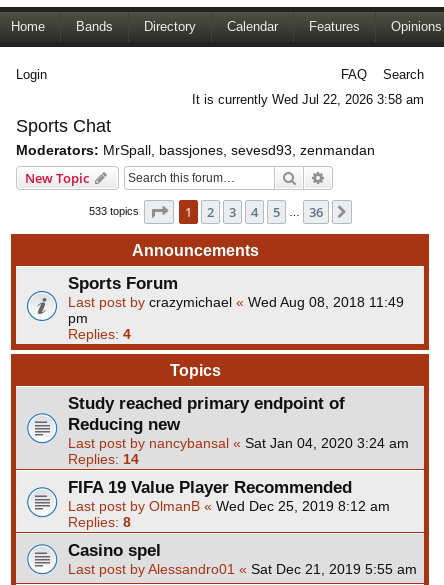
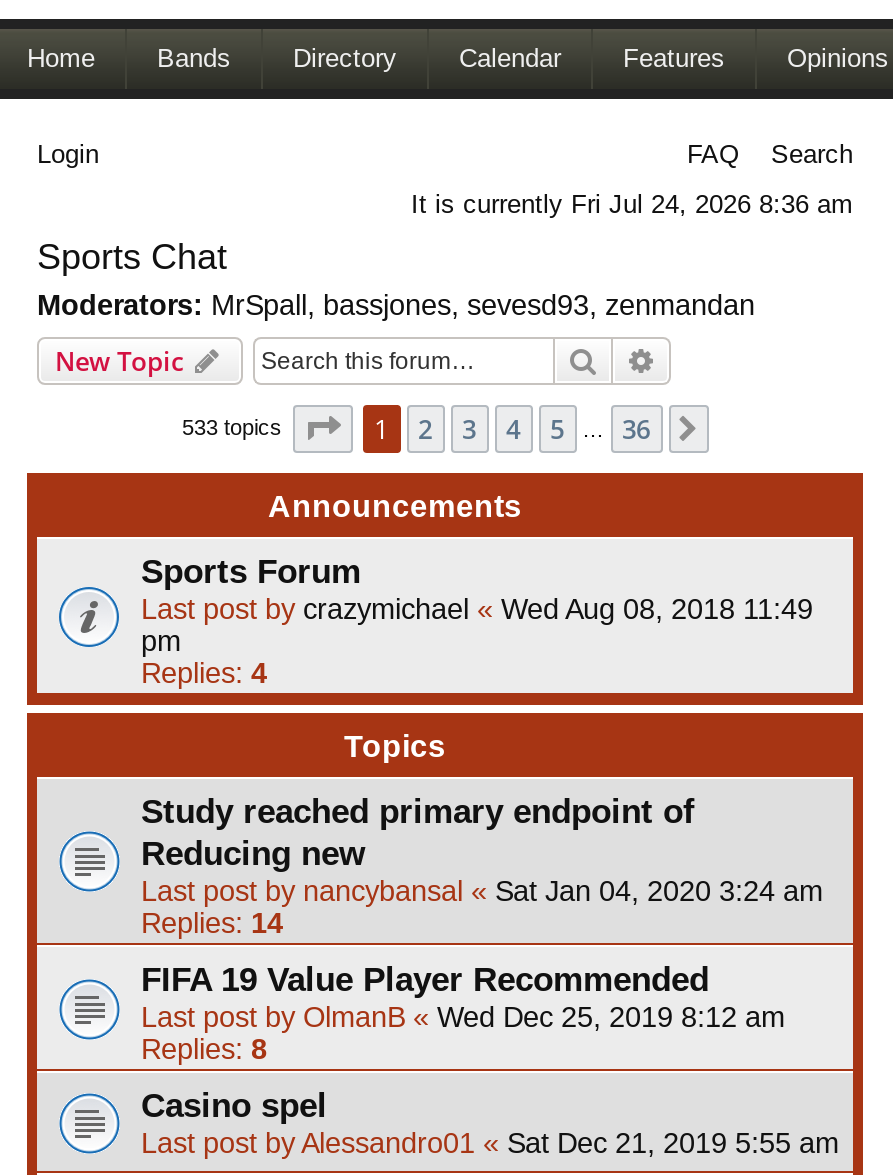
[192,92,424,107] It is currently Wed Jul 22, 2026 3:58 am -> [411,189,853,219] It is currently Fri Jul 24, 2026 8:36 am

